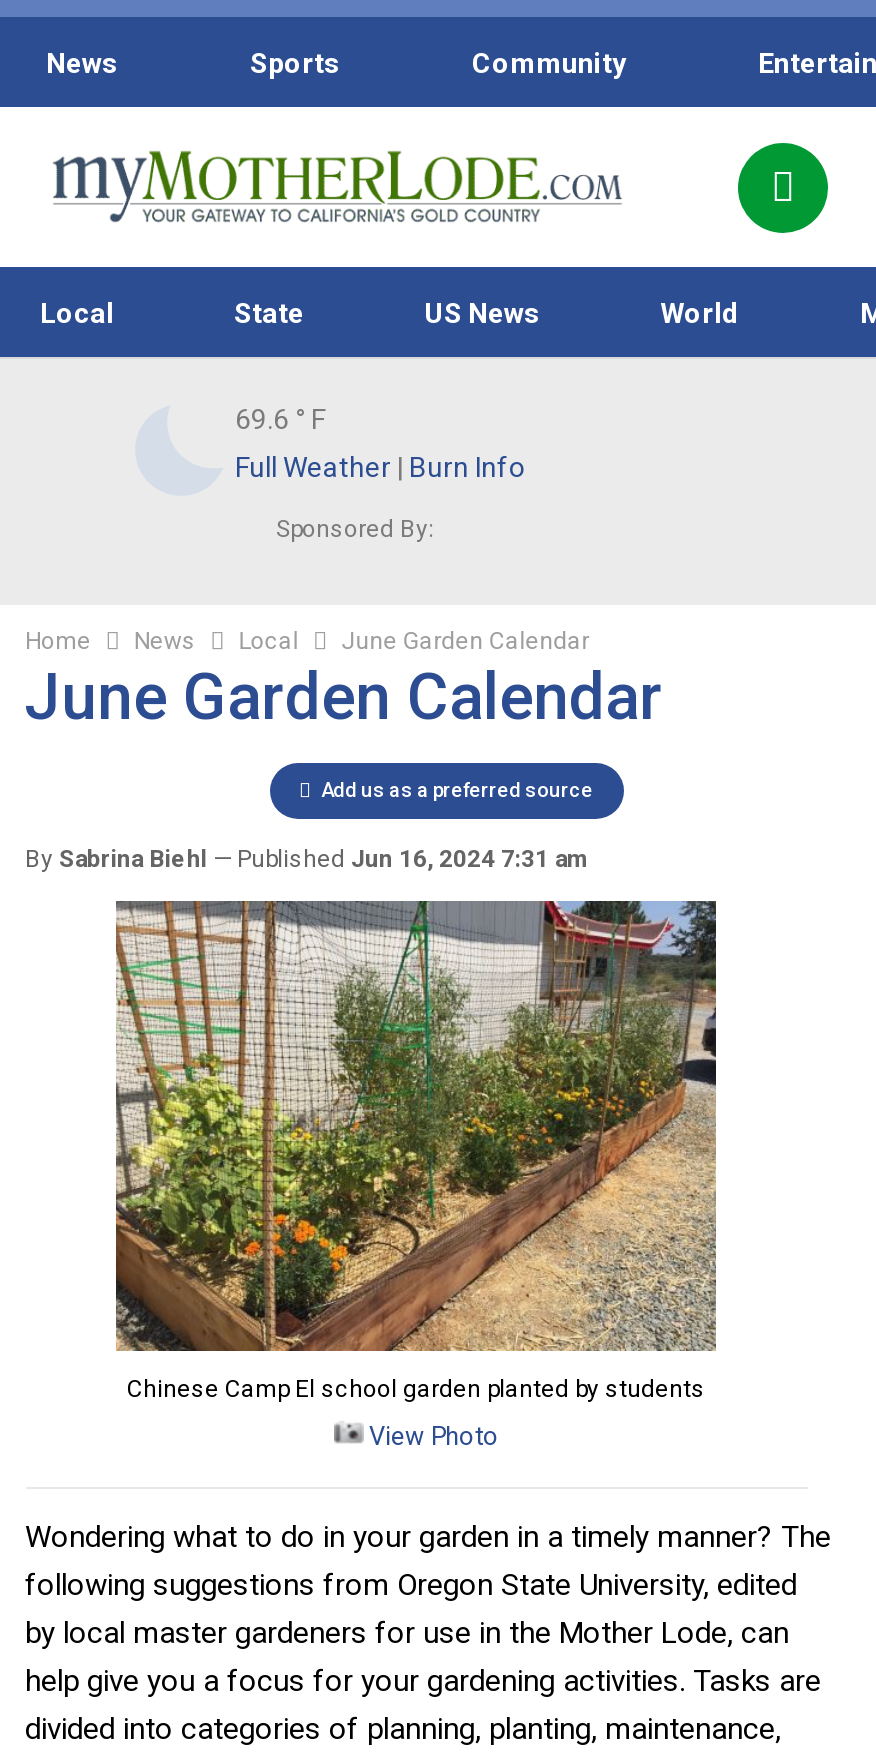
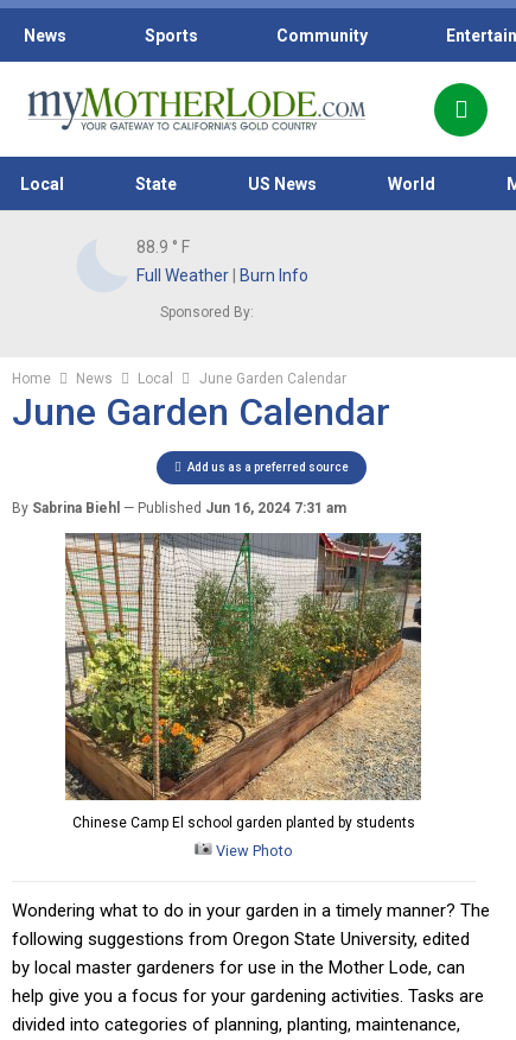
[235,403,325,435] 69.6 ° F -> [136,237,189,256] 88.9 ° F

